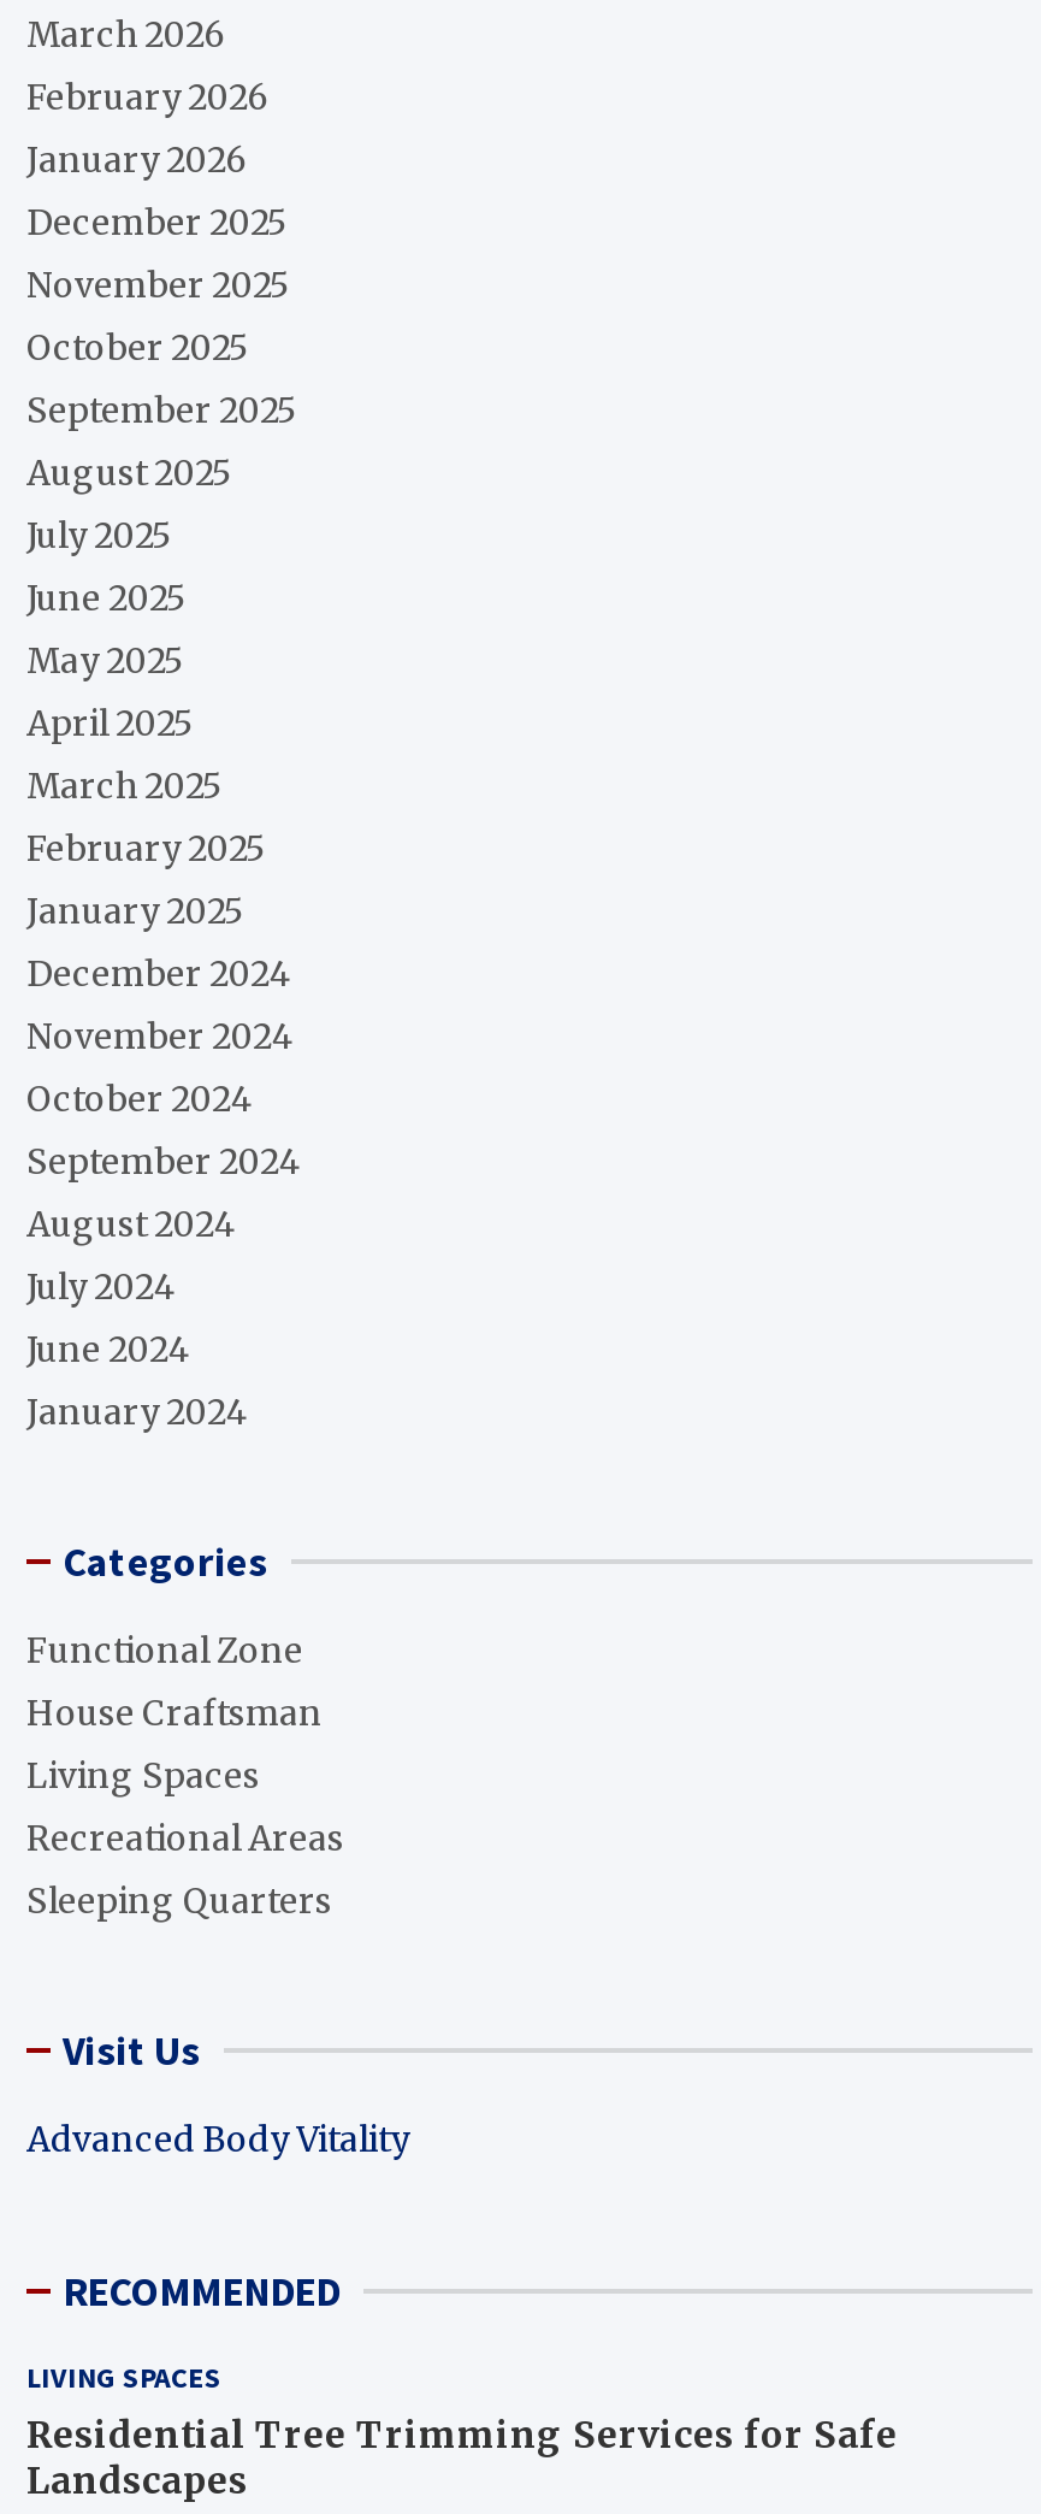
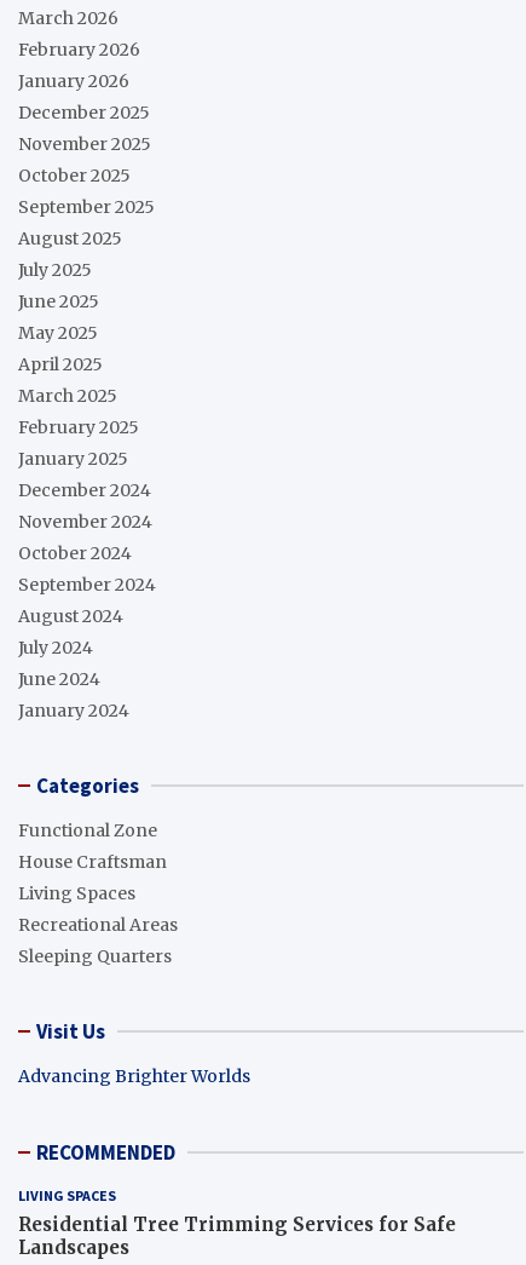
[26,2117,409,2161] Advanced Body Vitality -> [18,1065,250,1087] Advancing Brighter Worlds

